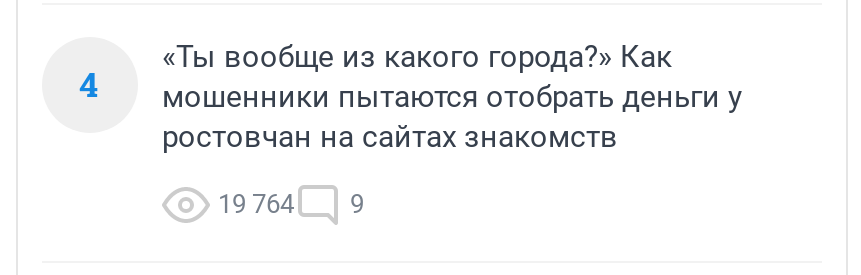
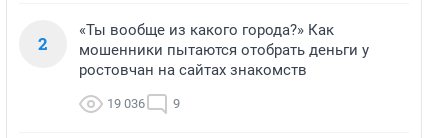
[79,61,742,115] 4 мошенники пытаются отобрать деньги у -> [38,32,369,59] 2 мошенники пытаются отобрать деньги у
[218,189,364,219] 19 764 9 -> [107,96,180,111] 19 036 9

